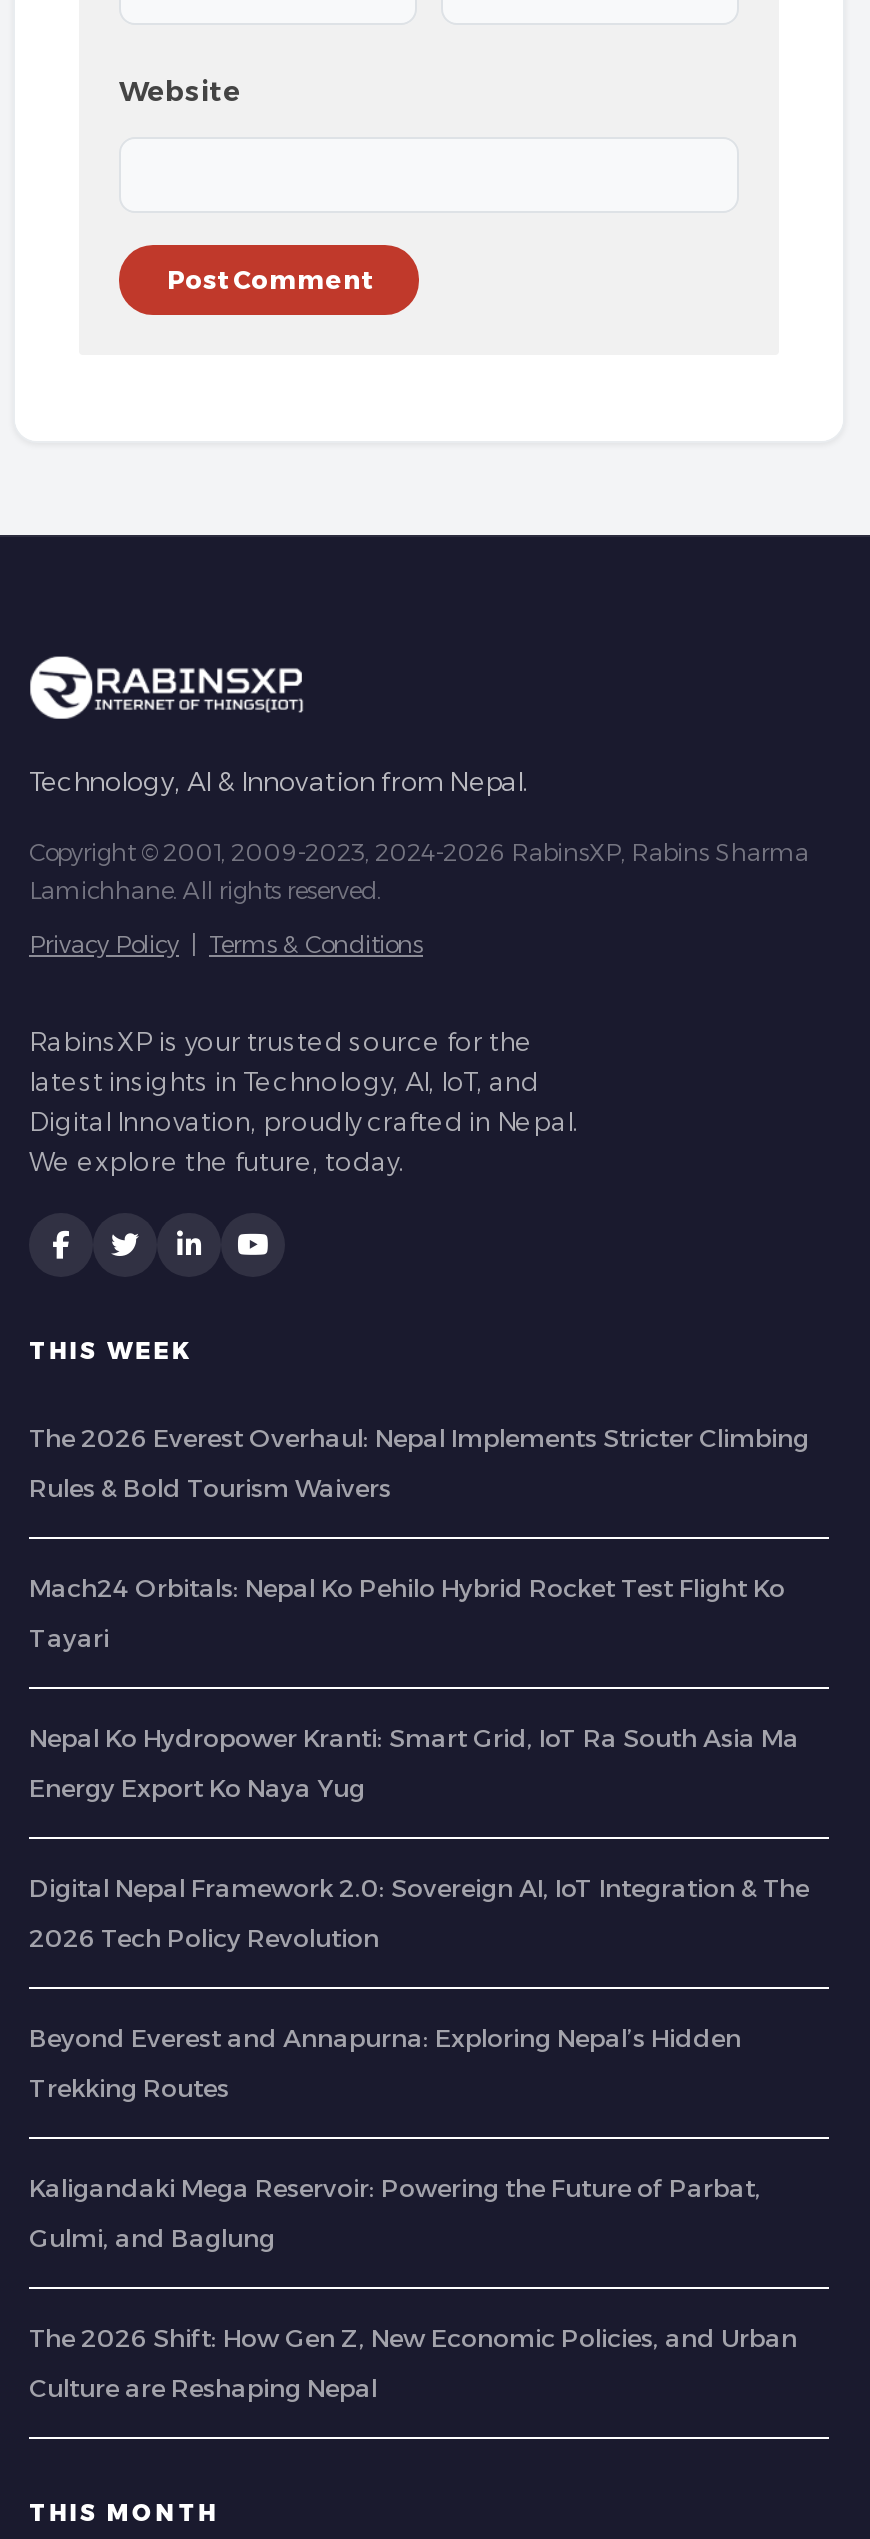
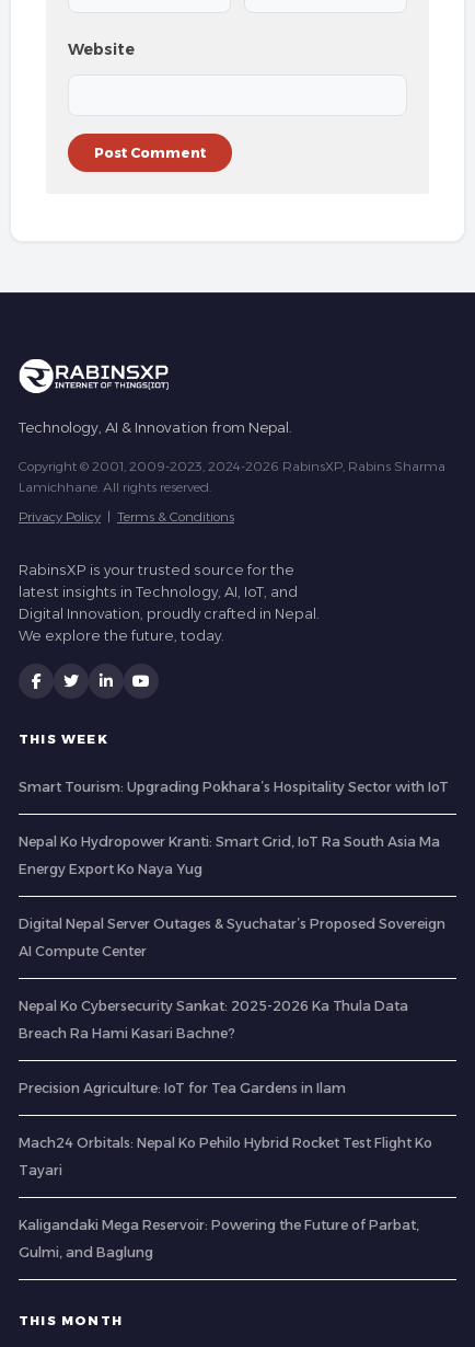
[29,1423,809,1503] The 2026 Everest Overhaul: Nepal Implements Stricter Climbing | Rules & Bold Tourism Waivers -> [19,779,449,795] Smart Tourism: Upgrading Pokhara’s Hospitality Sector with IoT
moved [29,1573,785,1653] -> [19,1135,432,1179]: Mach24 Orbitals: Nepal Ko Pehilo Hybrid Rocket Test Flight Ko | Tayari
moved [29,1723,799,1803] -> [19,834,440,877]: Nepal Ko Hydropower Kranti: Smart Grid, IoT Ra South Asia Ma | Energy Export Ko Naya Yug
[29,1873,809,2103] Digital Nepal Framework 2.0: Sovereign AI, IoT Integration & The | 2026 Tech Policy Revolution | Beyond Everest and Annapurna: Exploring Nepal’s Hidden | Trekking Routes -> [19,916,445,1096] Digital Nepal Server Outages & Syuchatar’s Proposed Sovereign | AI Compute Center | Nepal Ko Cybersecurity Sankat: 2025-2026 Ka Thula Data | Breach Ra Hami Kasari Bachne? | Precision Agriculture: IoT for Tea Gardens in Ilam
moved [29,2173,761,2253] -> [19,1217,419,1261]: Kaligandaki Mega Reservoir: Powering the Future of Parbat, | Gulmi, and Baglung
[29,2323,797,2403] The 2026 Shift: How Gen Z, New Economic Policies, and Urban | Culture are Reshaping Nepal -> none

